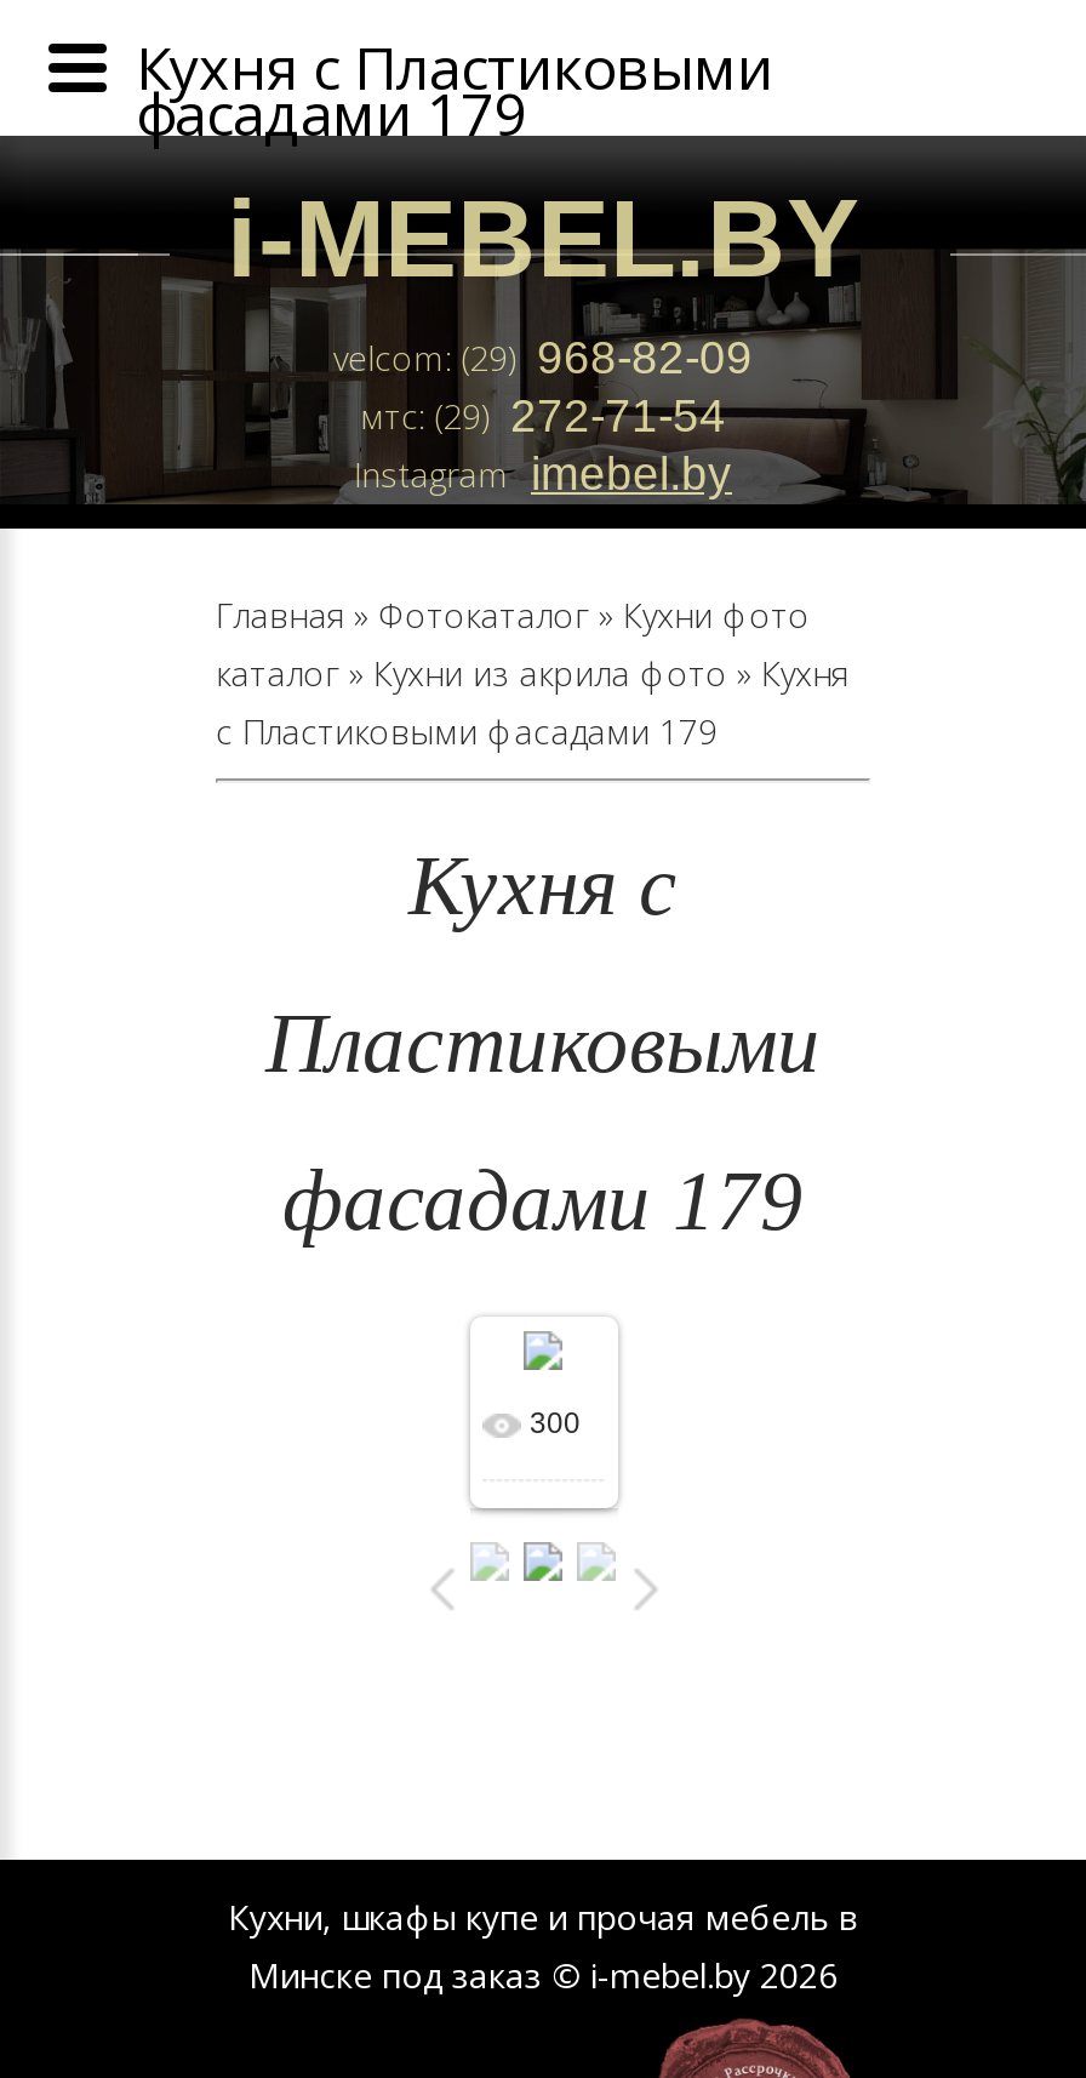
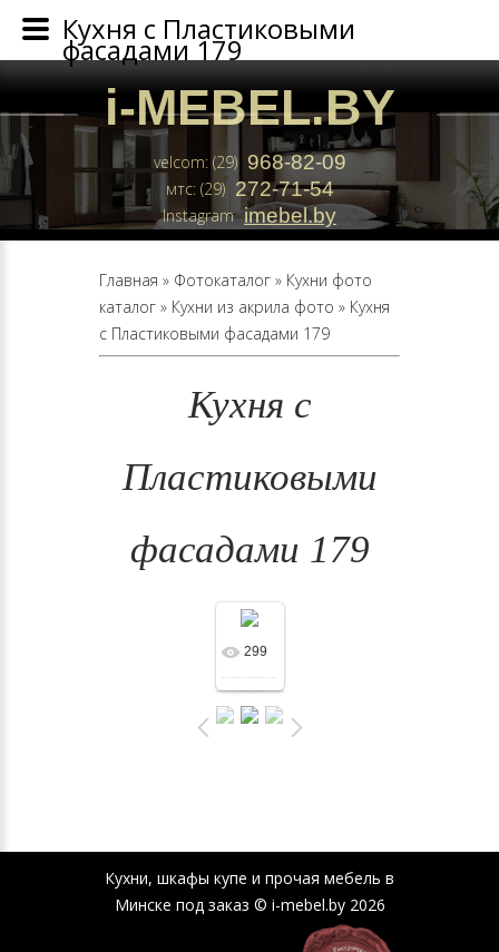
[530,1406,581,1440] 300 -> [243,643,267,659] 299

